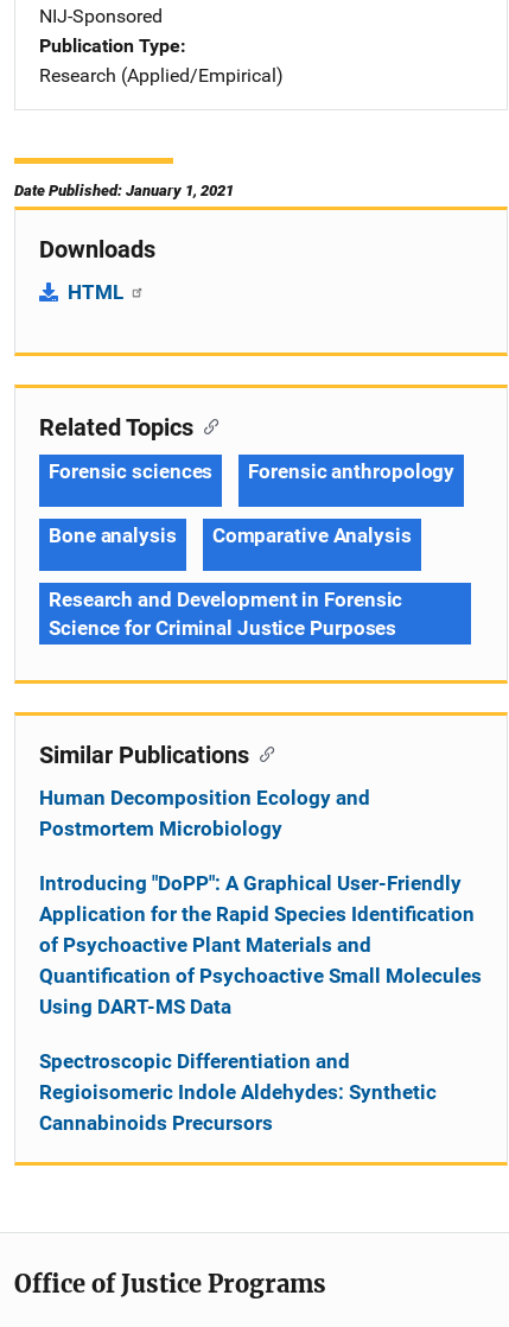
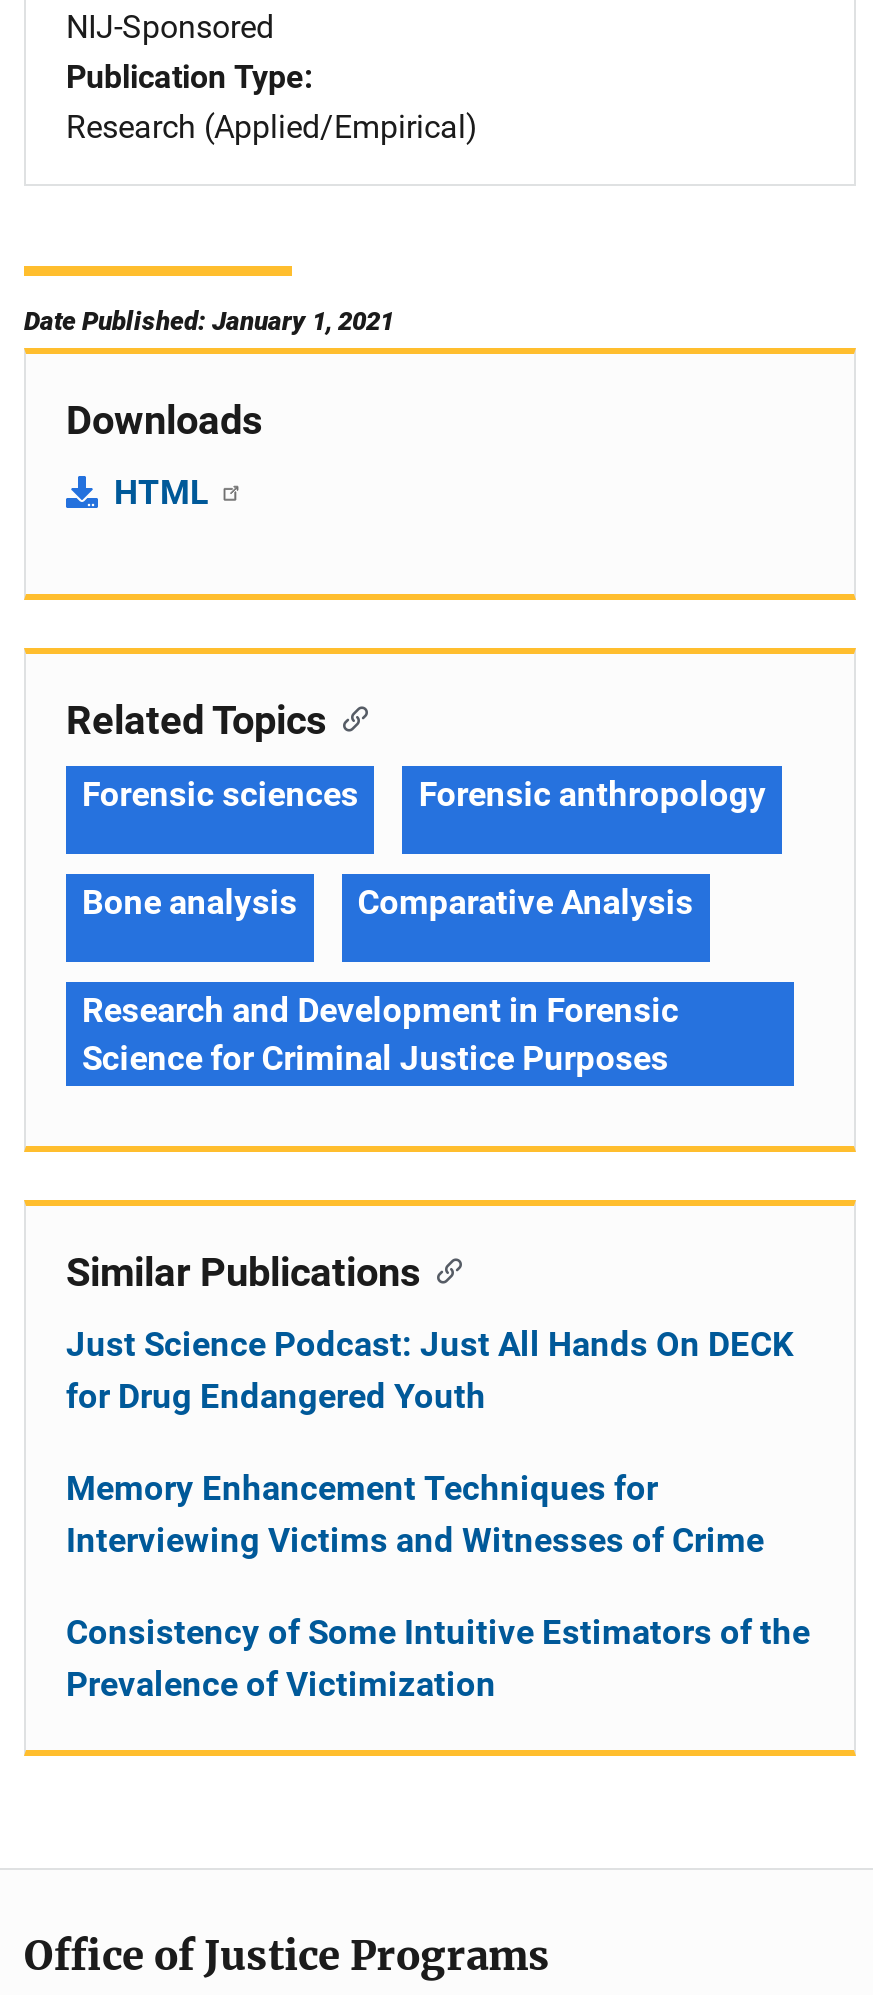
[39,786,370,840] Human Decomposition Ecology and | Postmortem Microbiology -> [66,1324,794,1416] Just Science Podcast: Just All Hands On DECK | for Drug Endangered Youth
[39,871,482,1018] Introducing "DoPP": A Graphical User-Friendly | Application for the Rapid Species Identification | of Psychoactive Plant Materials and | Quantification of Psychoactive Small Molecules | Using DART-MS Data -> [66,1468,764,1560] Memory Enhancement Techniques for | Interviewing Victims and Witnesses of Crime
[39,1049,437,1134] Spectroscopic Differentiation and | Regioisomeric Indole Aldehydes: Synthetic | Cannabinoids Precursors -> [66,1612,810,1704] Consistency of Some Intuitive Estimators of the | Prevalence of Victimization

